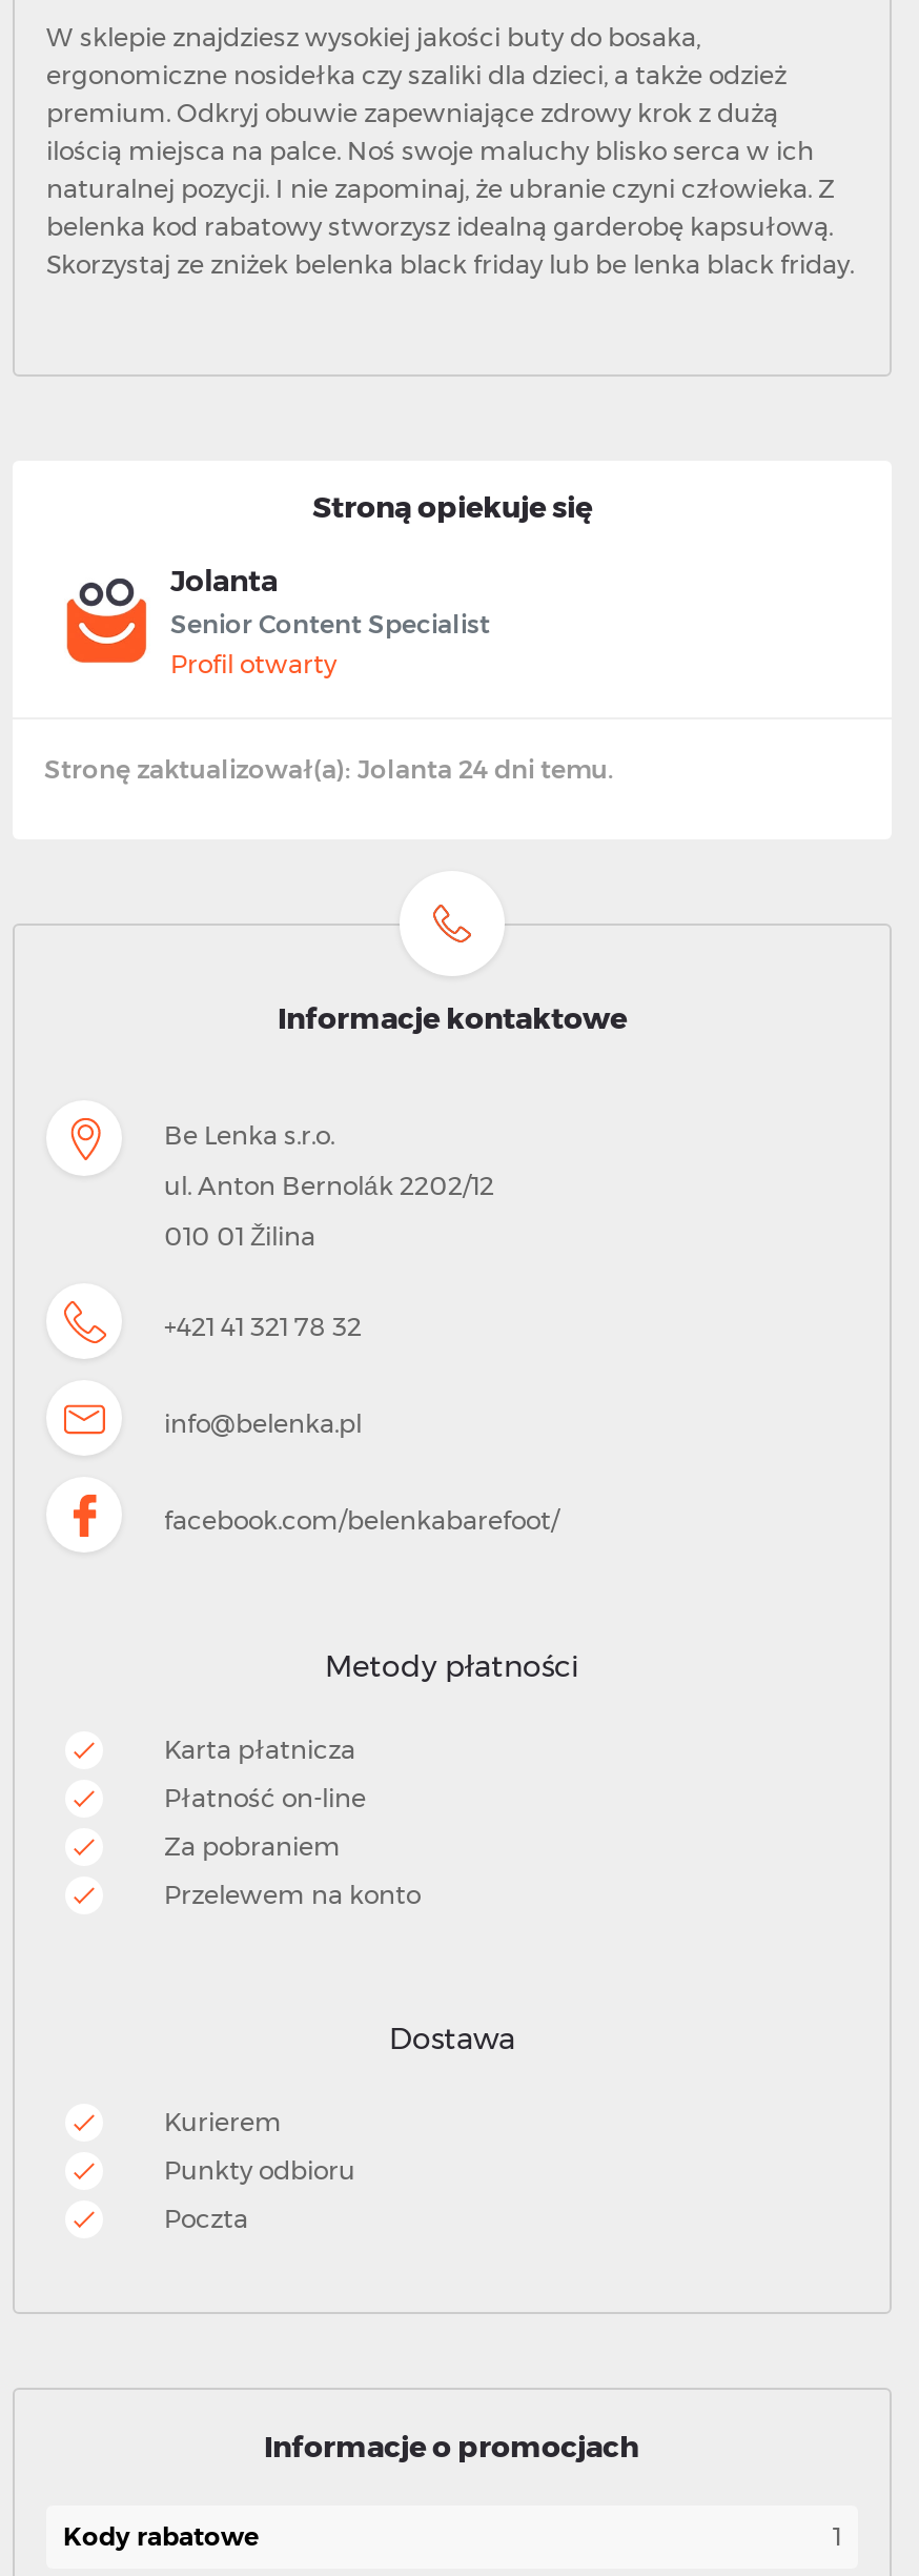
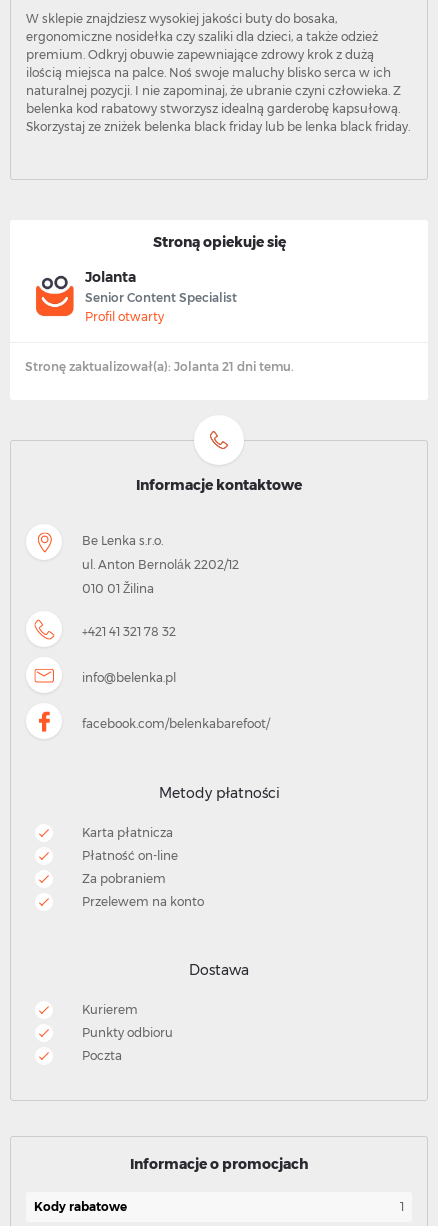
[44,753,614,785] Stronę zaktualizował(a): Jolanta 24 dni temu. -> [25,359,294,374] Stronę zaktualizował(a): Jolanta 21 dni temu.

